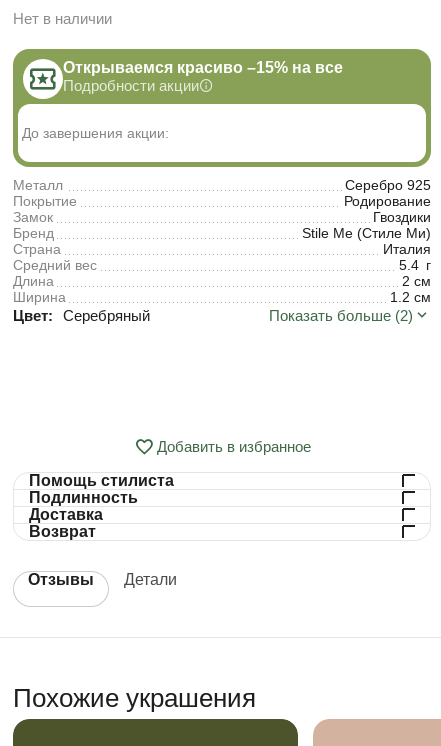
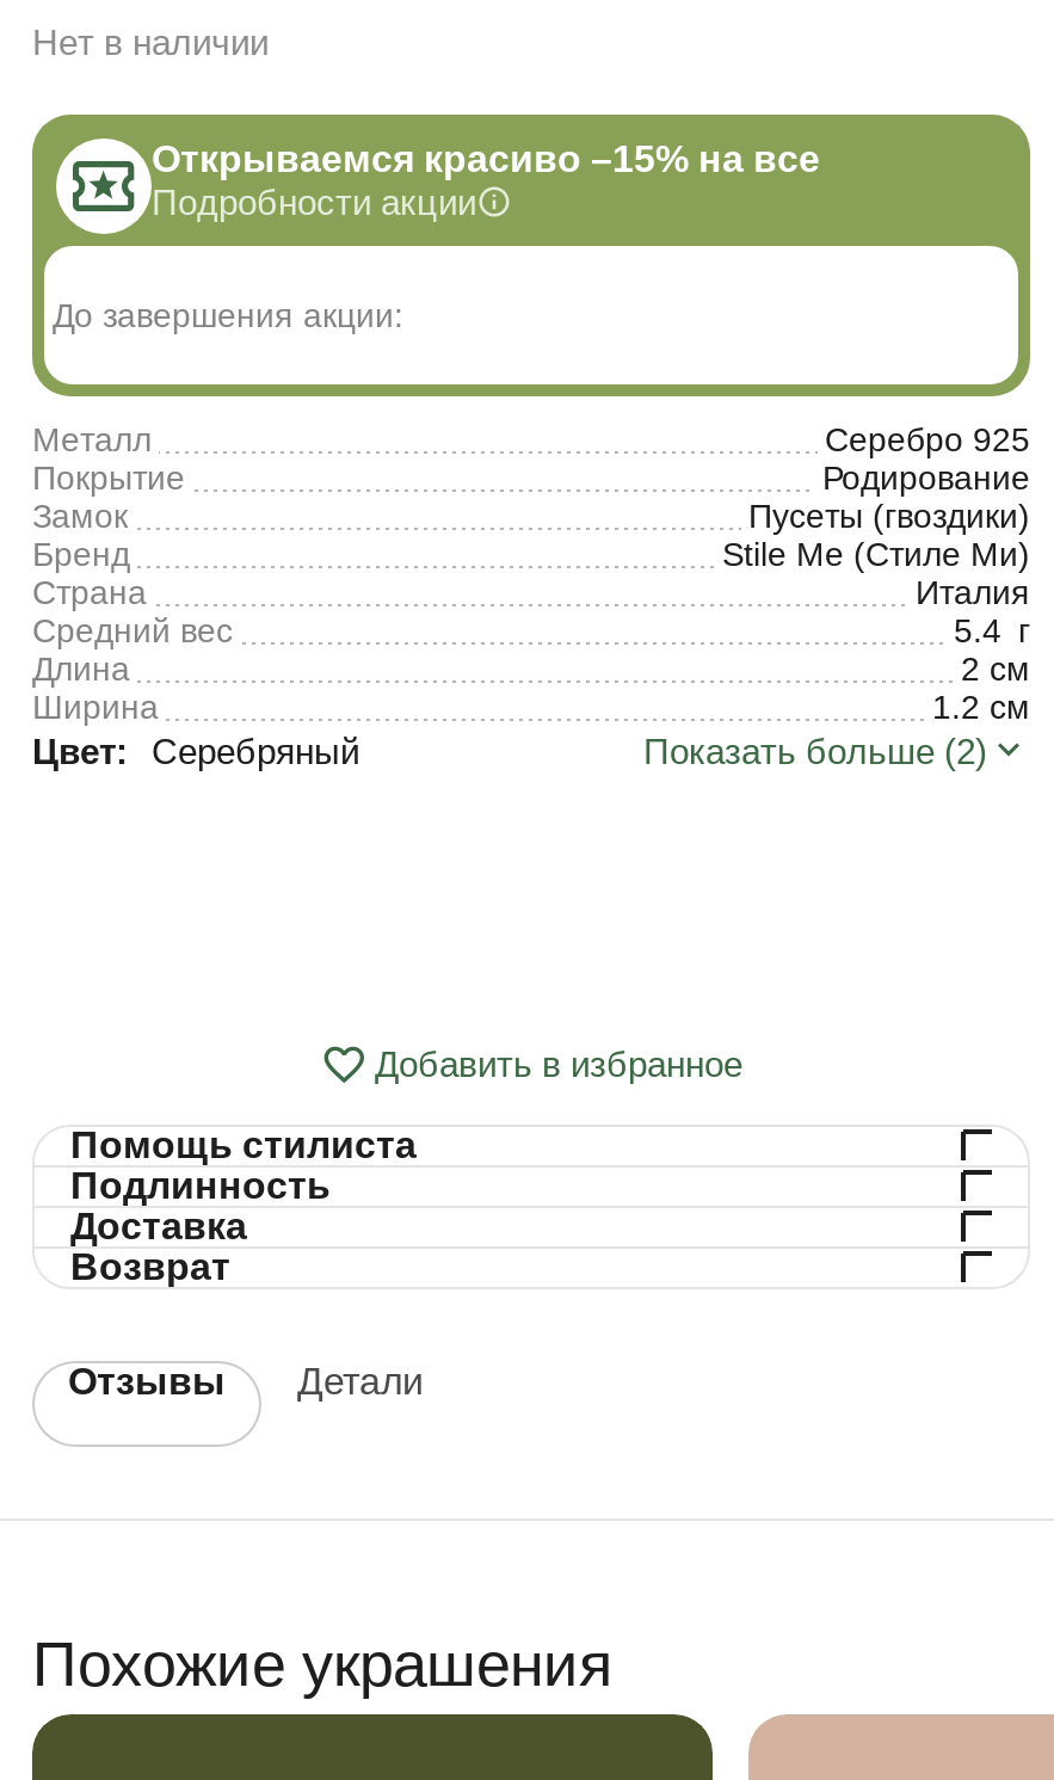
[373,208,431,224] Гвоздики -> [748,495,1030,534] Пусеты (гвоздики)

